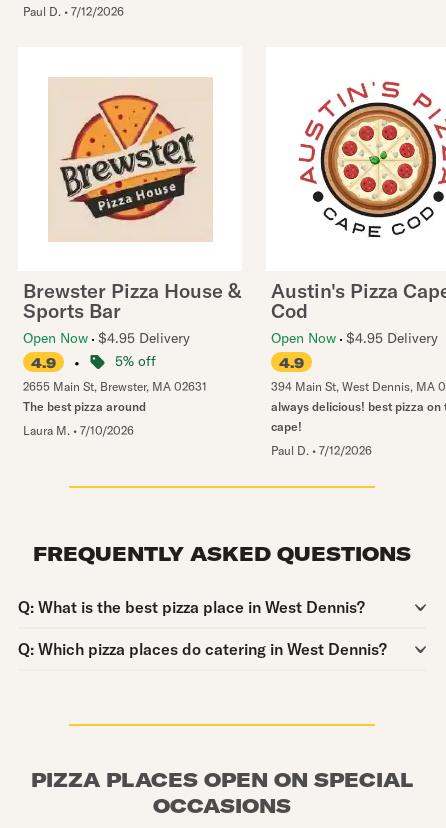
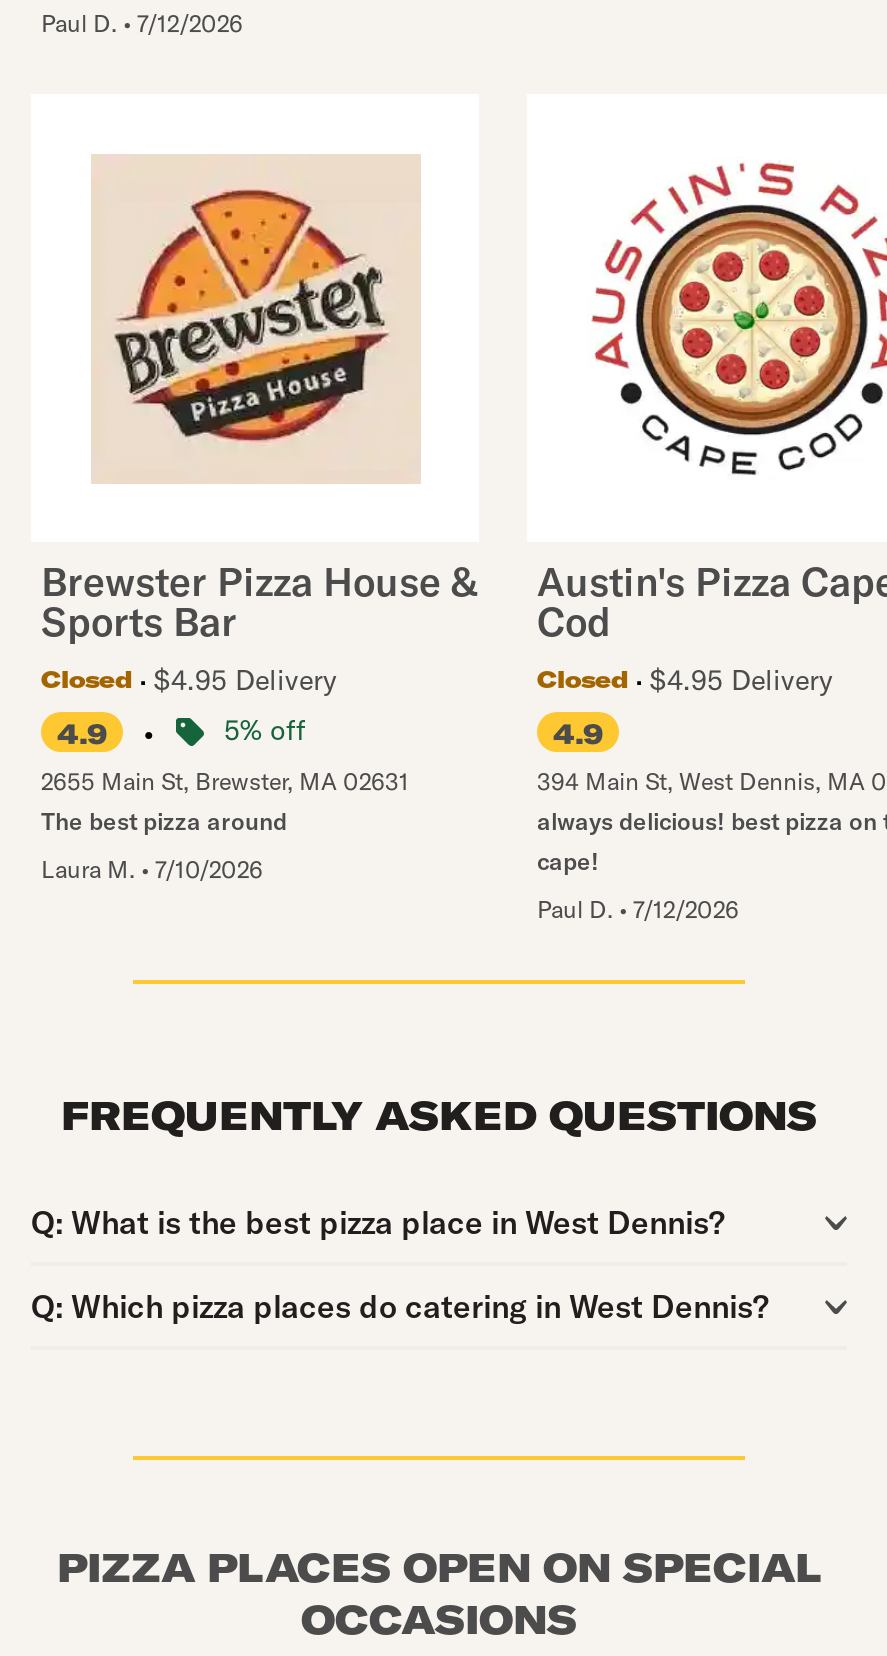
[23,329,190,347] Open Now $4.95 Delivery -> [41,662,337,698] Closed | $4.95 Delivery
[271,329,438,347] Open Now $4.95 Delivery -> [537,662,833,698] Closed | $4.95 Delivery

